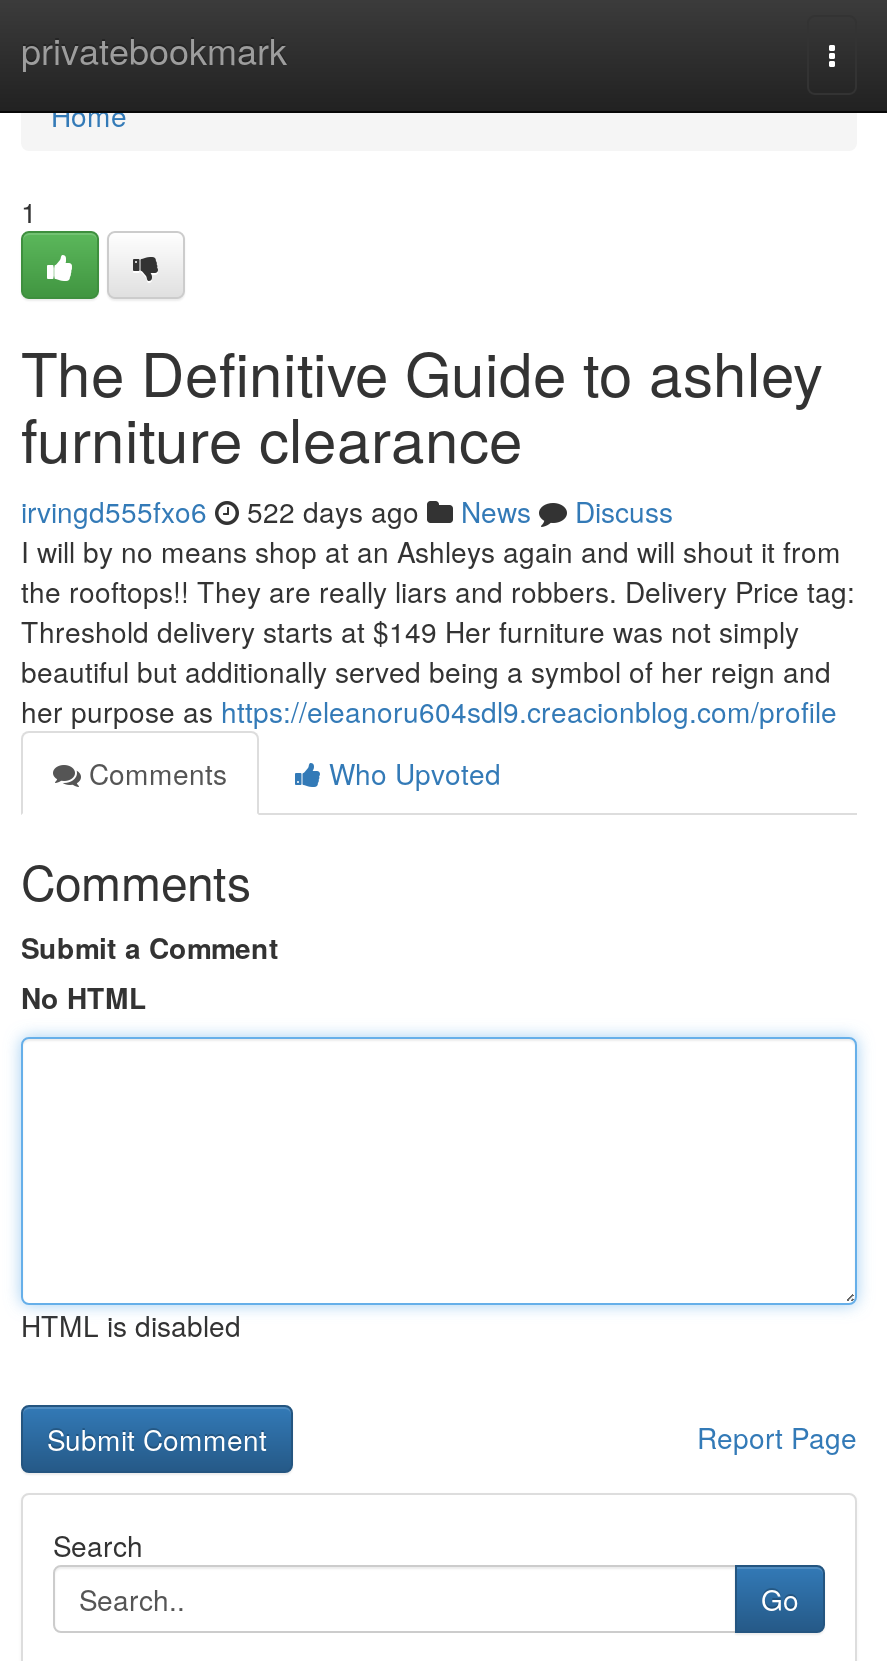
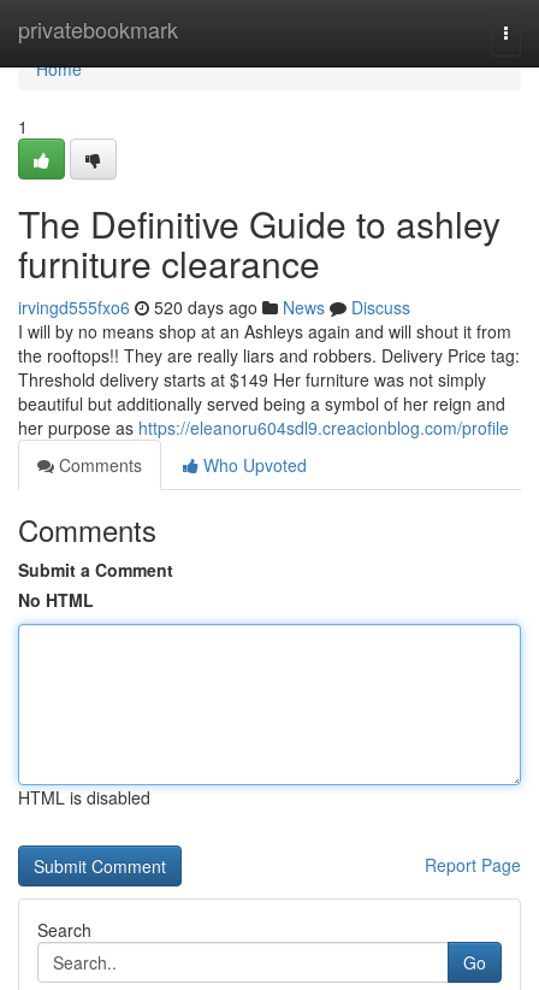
[21,491,673,531] irvingd555fxo6 522 days ago News Discuss -> [18,295,410,319] irvingd555fxo6 520 days ago News Discuss

